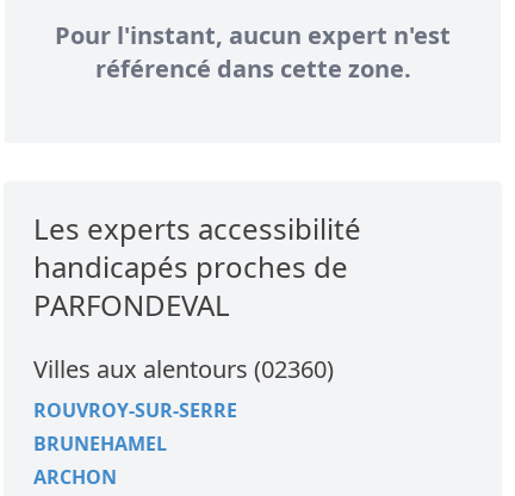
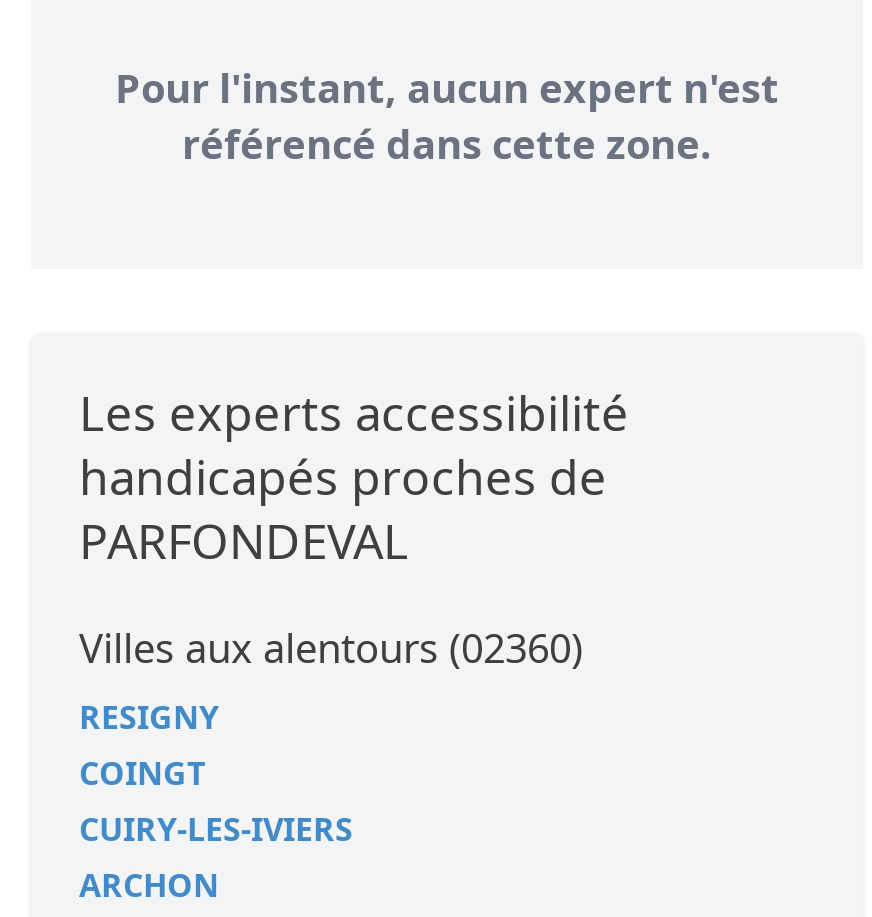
[33,397,237,457] ROUVROY-SUR-SERRE | BRUNEHAMEL -> [79,695,353,851] RESIGNY | COINGT | CUIRY-LES-IVIERS

